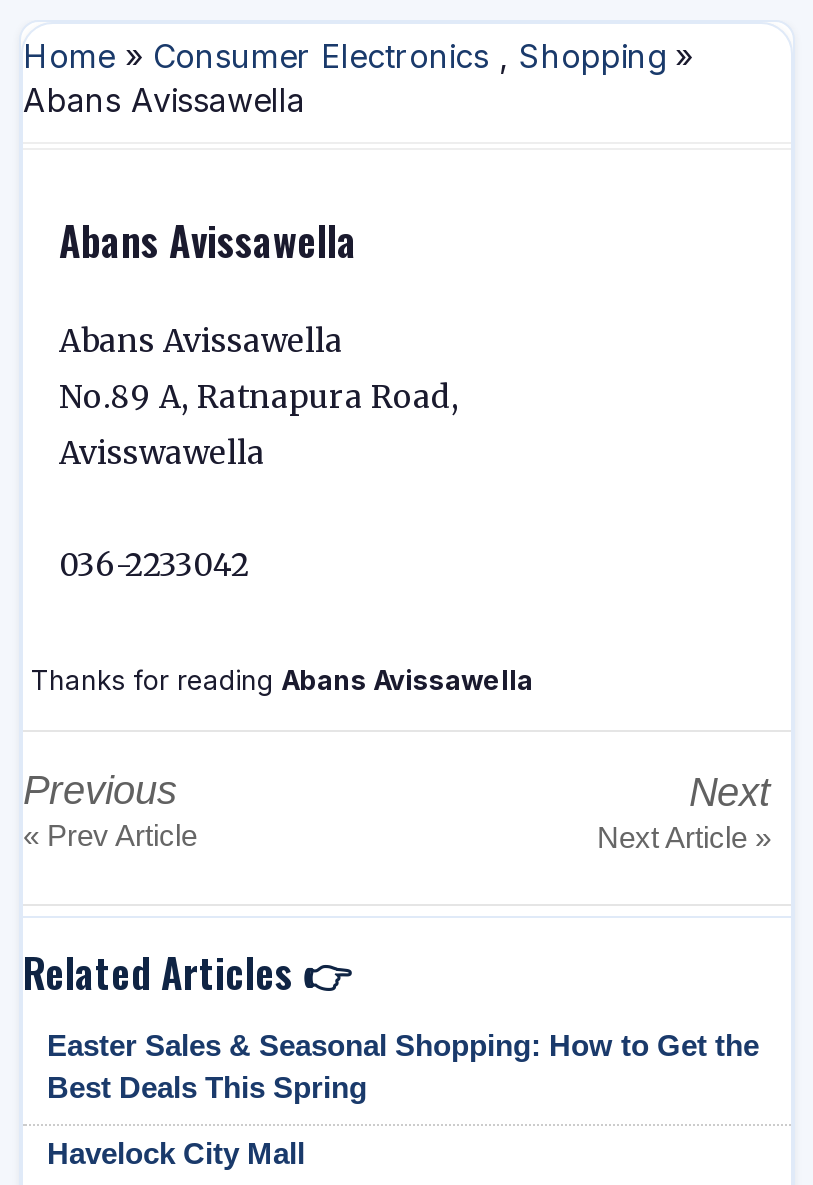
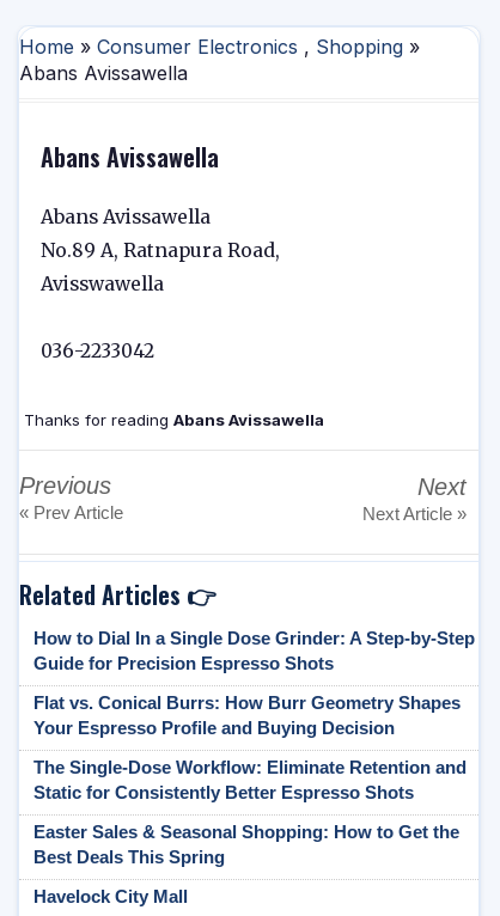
none -> [33,628,475,802] How to Dial In a Single Dose Grinder: A Step-by-Step | Guide for Precision Espresso Shots | Flat vs. Conical Burrs: How Burr Geometry Shapes | Your Espresso Profile and Buying Decision | The Single-Dose Workflow: Eliminate Retention and | Static for Consistently Better Espresso Shots

